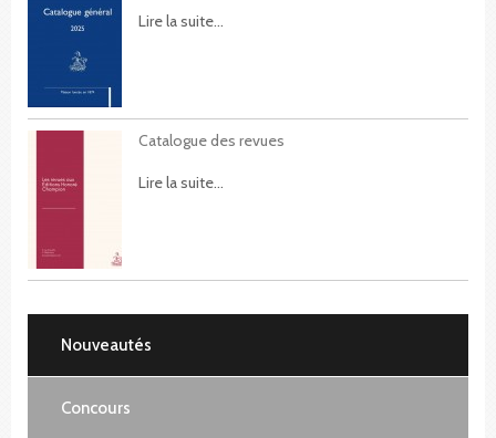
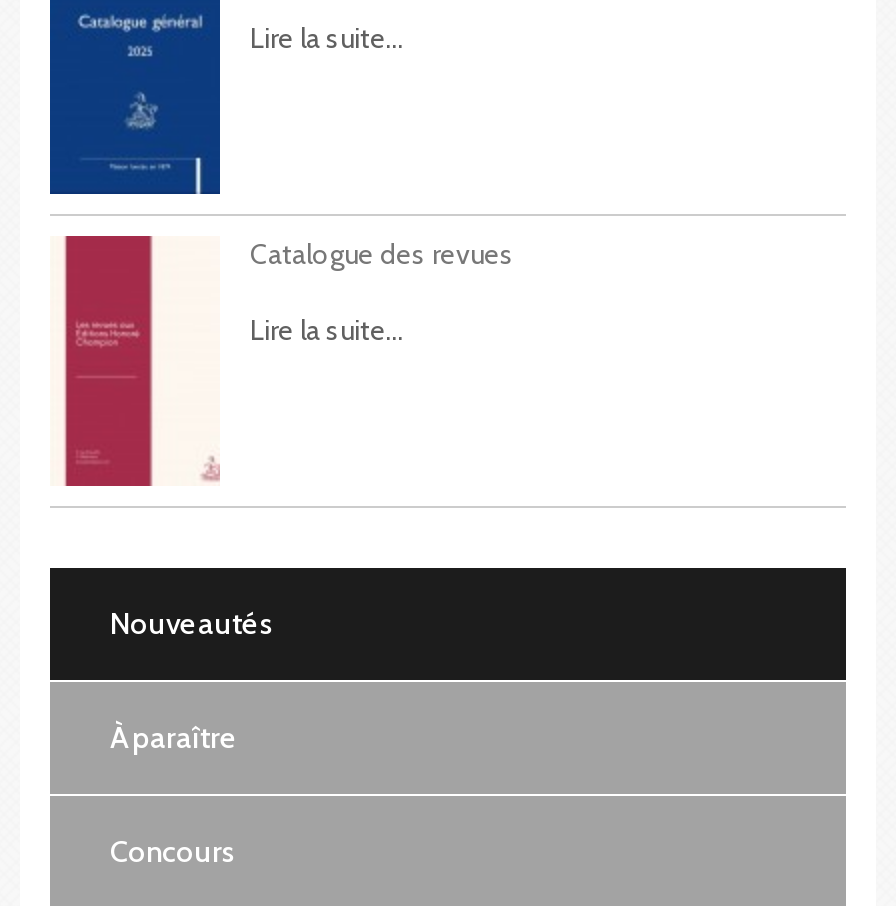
none -> [110,721,238,757] À paraître

